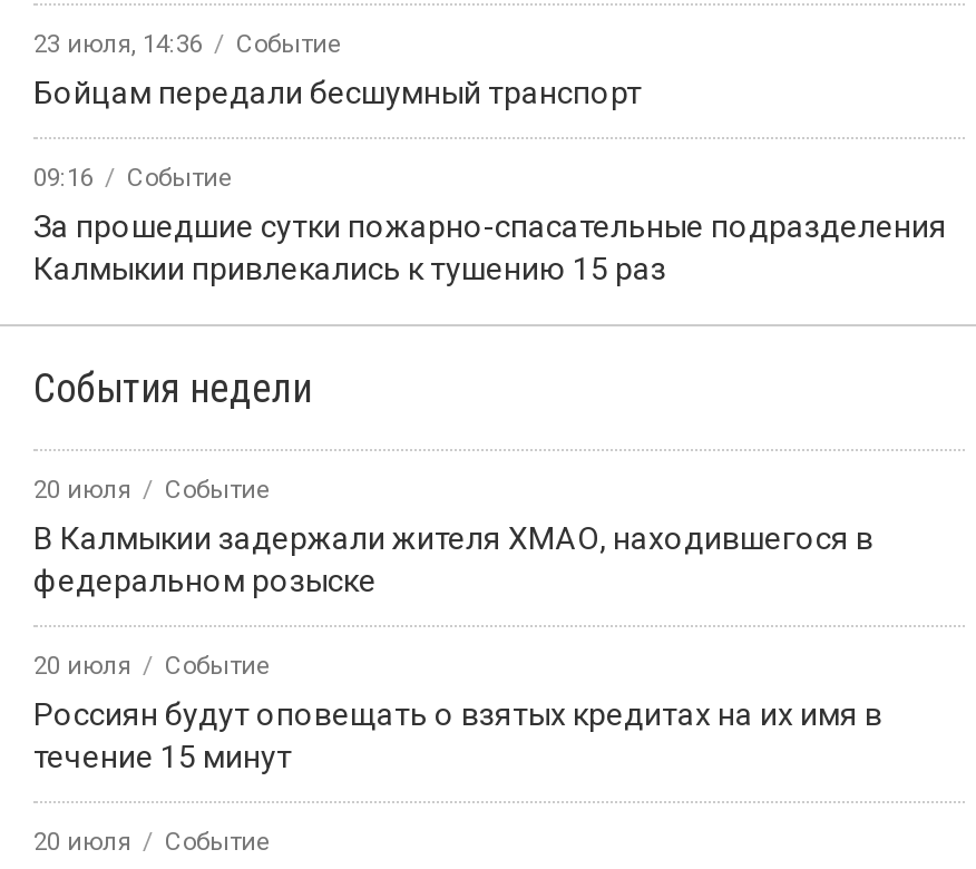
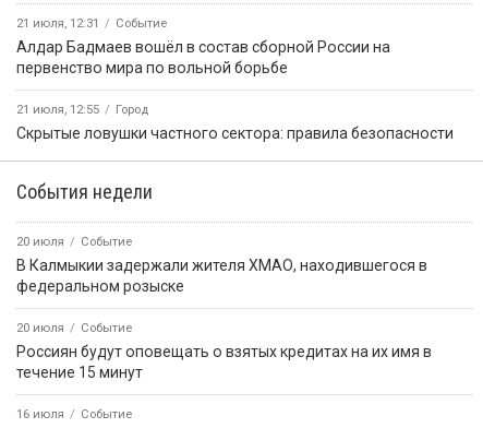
[33,31,341,60] 23 июля, 14:36 Событие -> [16,17,167,31] 21 июля, 12:31 Событие
[33,76,642,111] Бойцам передали бесшумный транспорт -> [16,39,390,77] Алдар Бадмаев вошёл в состав сборной России на | первенство мира по вольной борьбе
[33,165,947,287] 09:16 | Событие | За прошедшие сутки пожарно-спасательные подразделения | Калмыкии привлекались к тушению 15 раз -> [16,103,454,142] 21 июля, 12:55 | Город | Скрытые ловушки частного сектора: правила безопасности
[33,829,270,858] 20 июля Событие -> [16,408,132,422] 16 июля Событие

